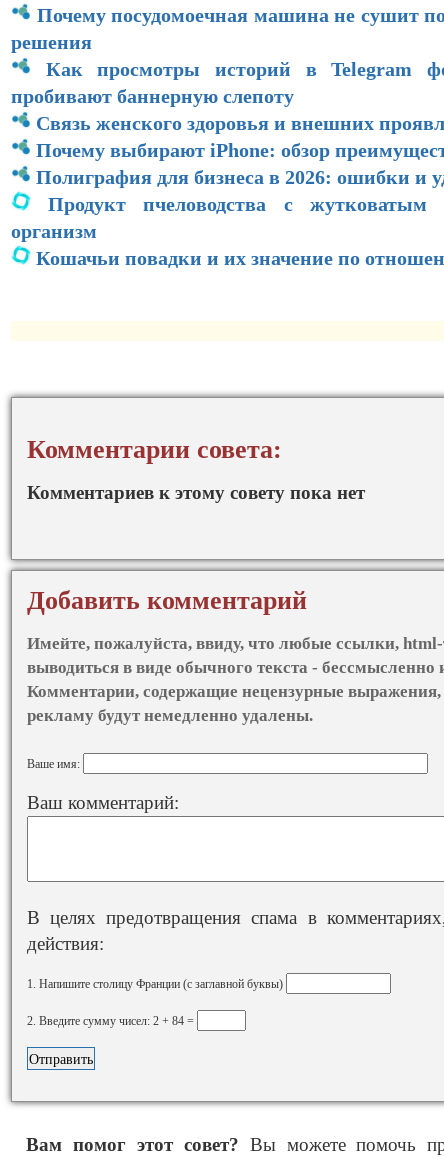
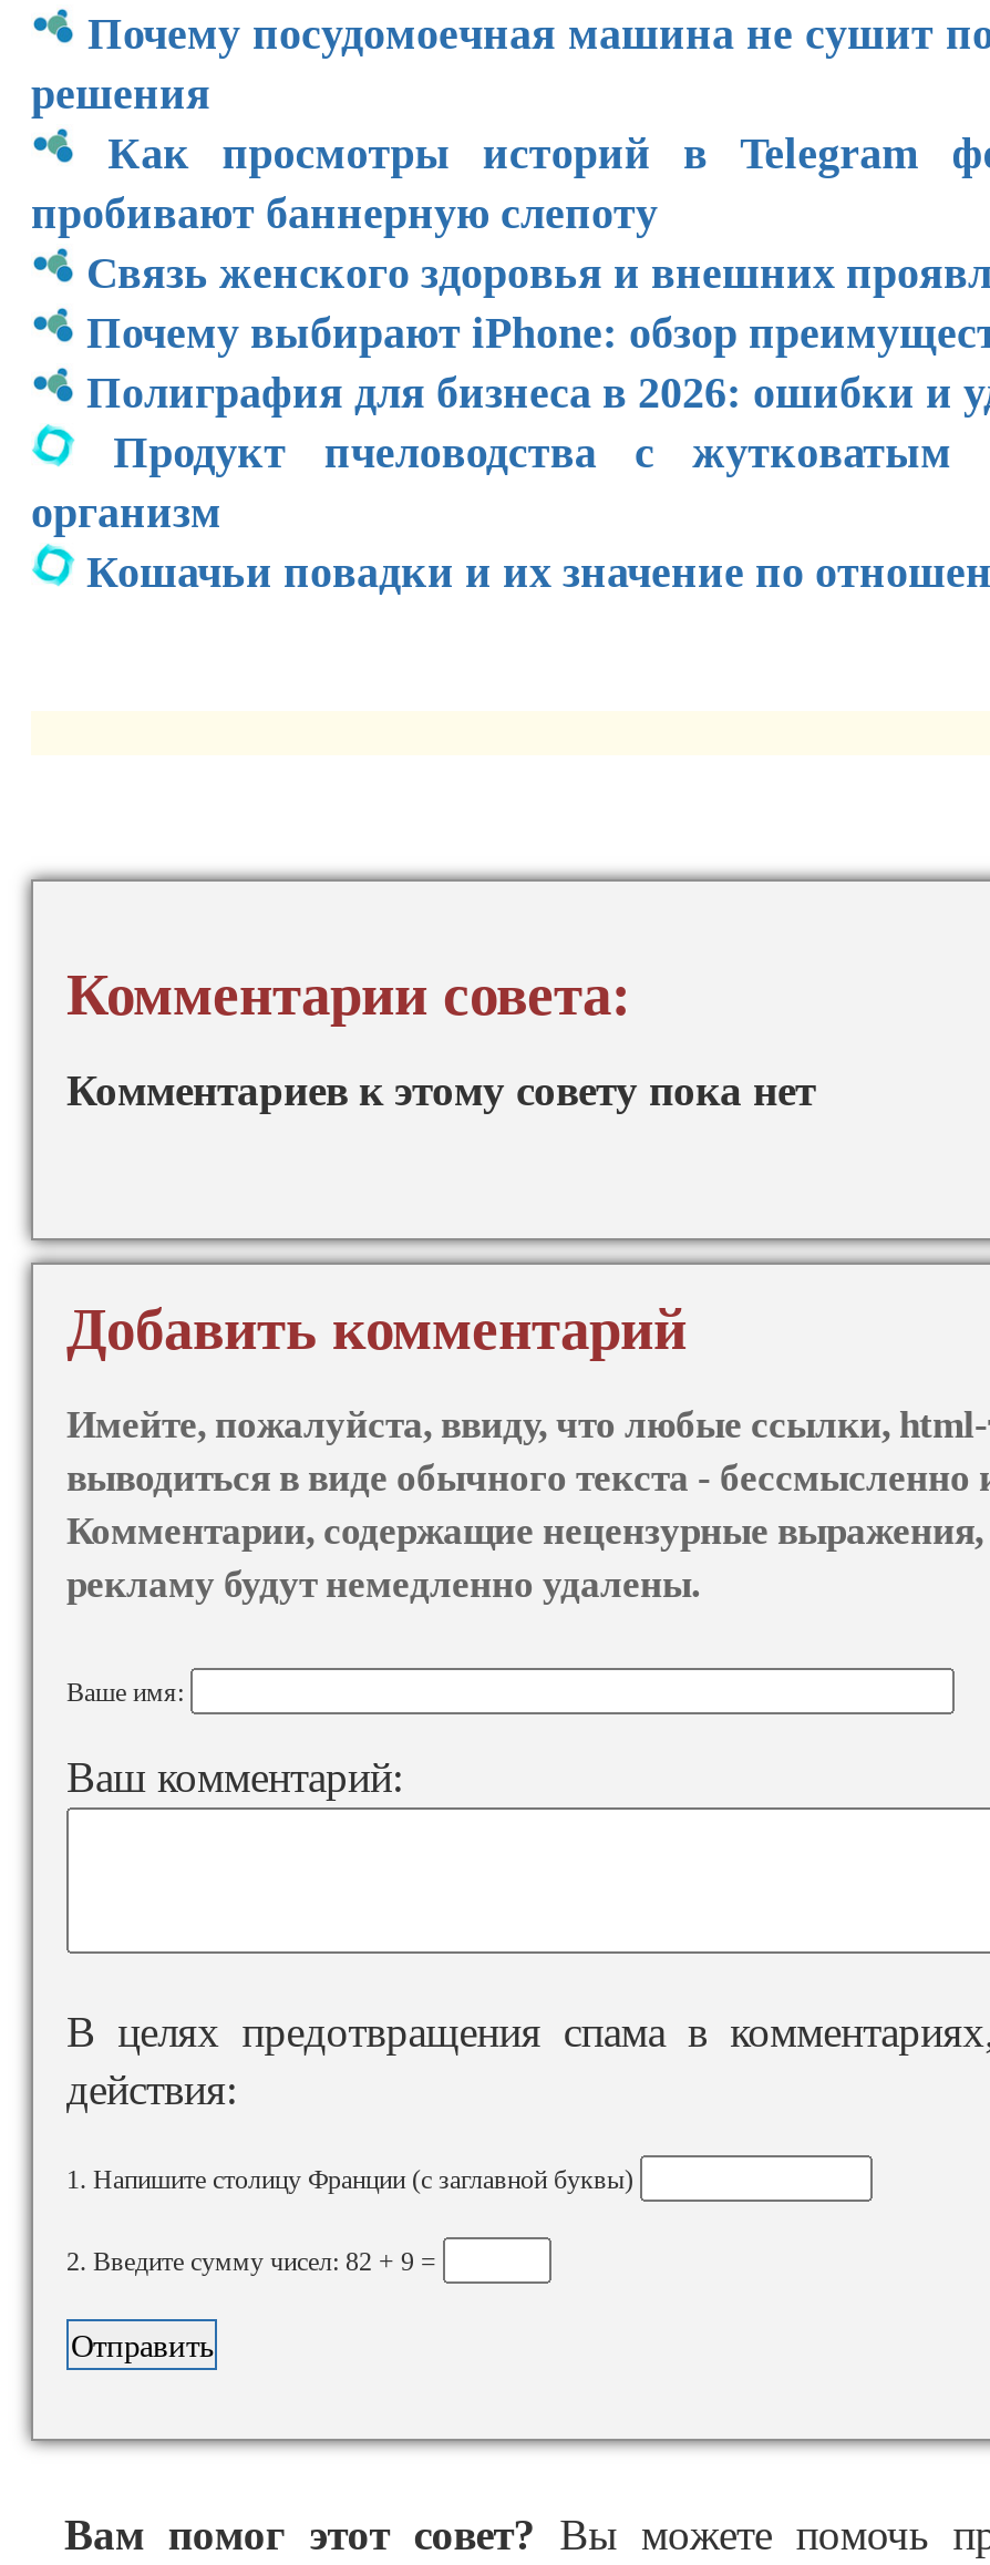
[27,1014,197,1028] 2. Введите сумму чисел: 2 + 84 = -> [66,2246,443,2277] 2. Введите сумму чисел: 82 + 9 =

